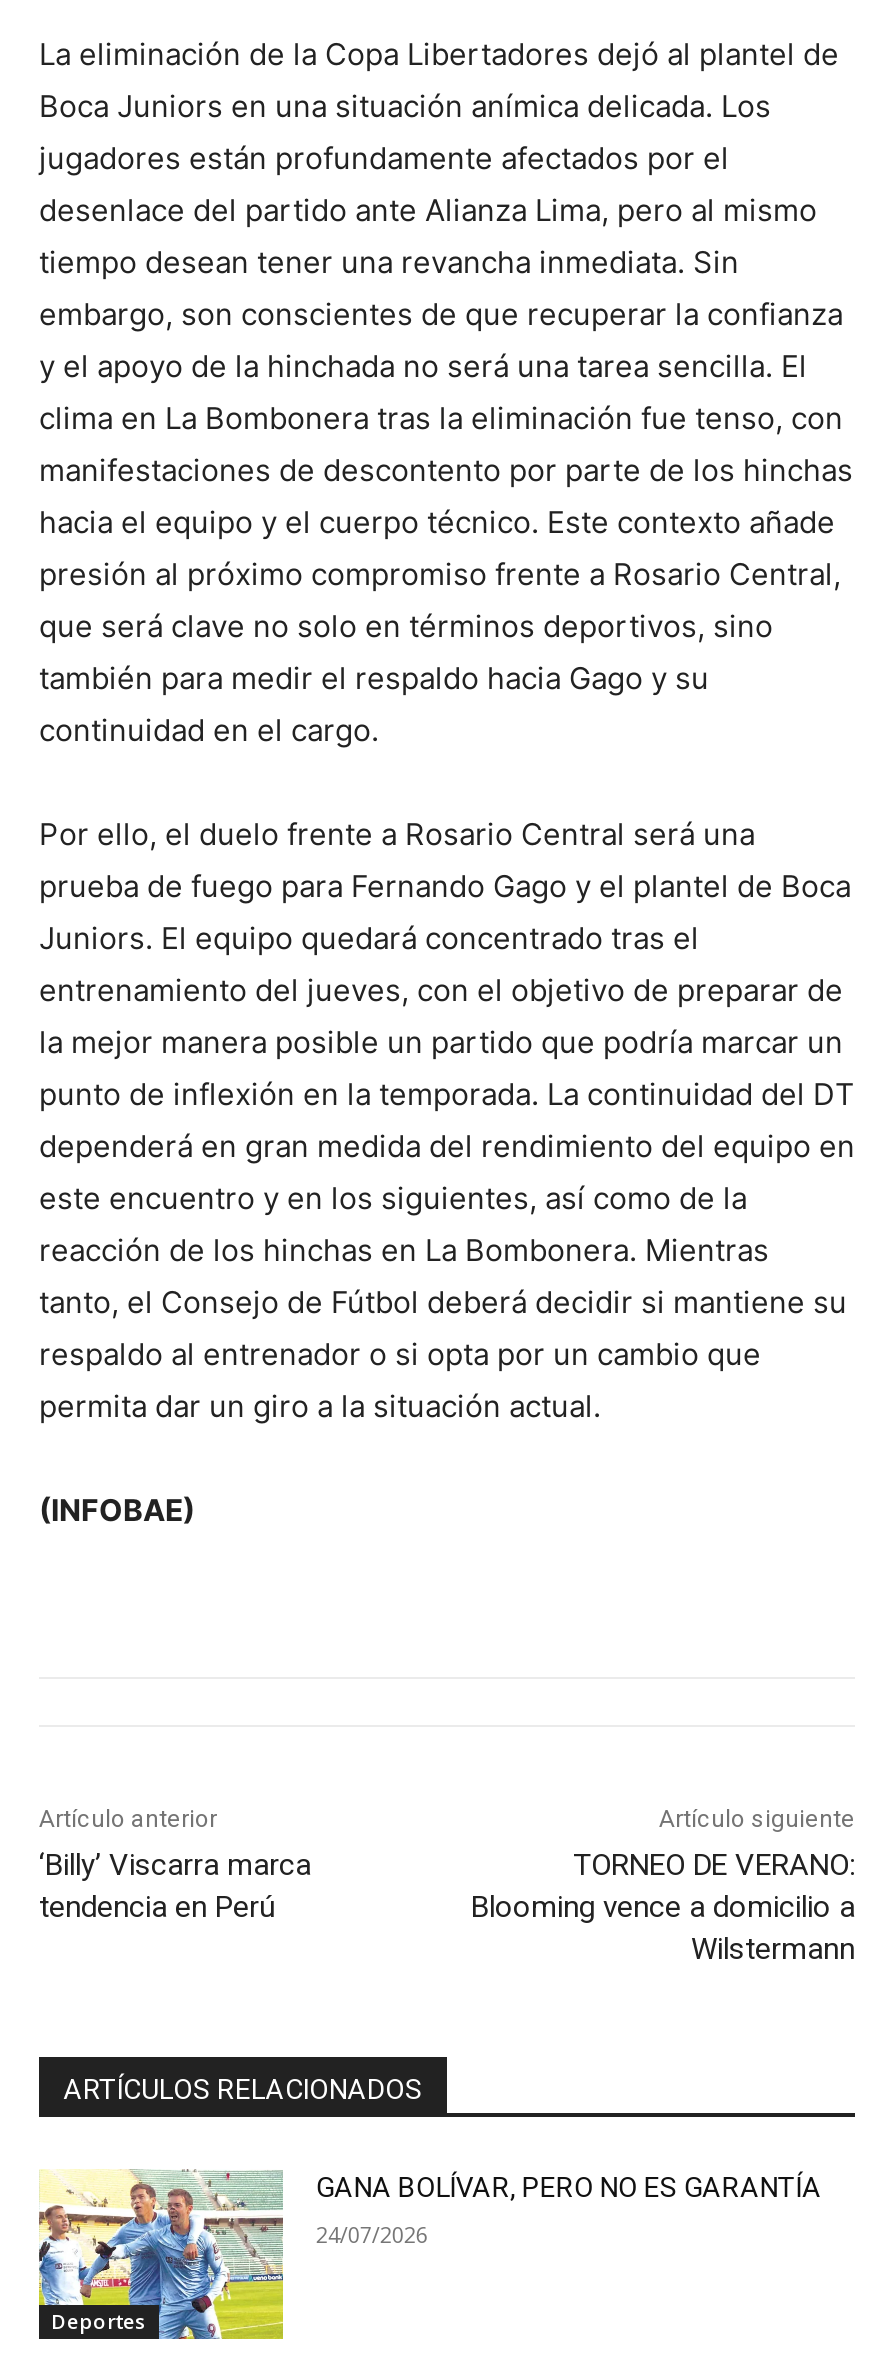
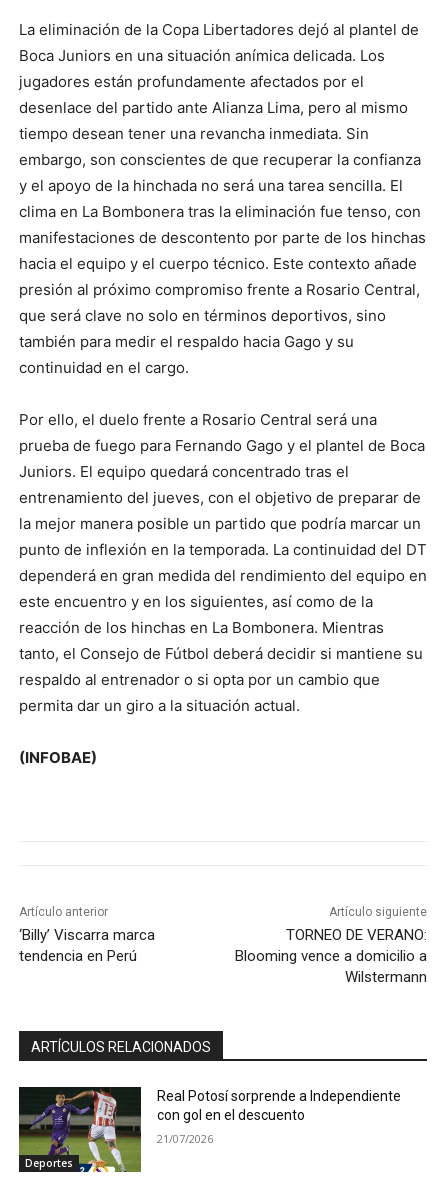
[37,2169,822,2341] [image] | GANA BOLÍVAR, PERO NO ES GARANTÍA -> [18,1086,401,1173] [image] | Real Potosí sorprende a Independiente | con gol en el descuento
[316,2218,428,2248] 24/07/2026 -> [157,1131,213,1146] 21/07/2026

